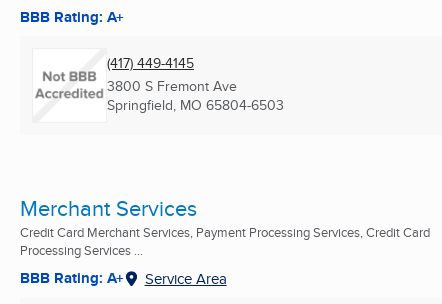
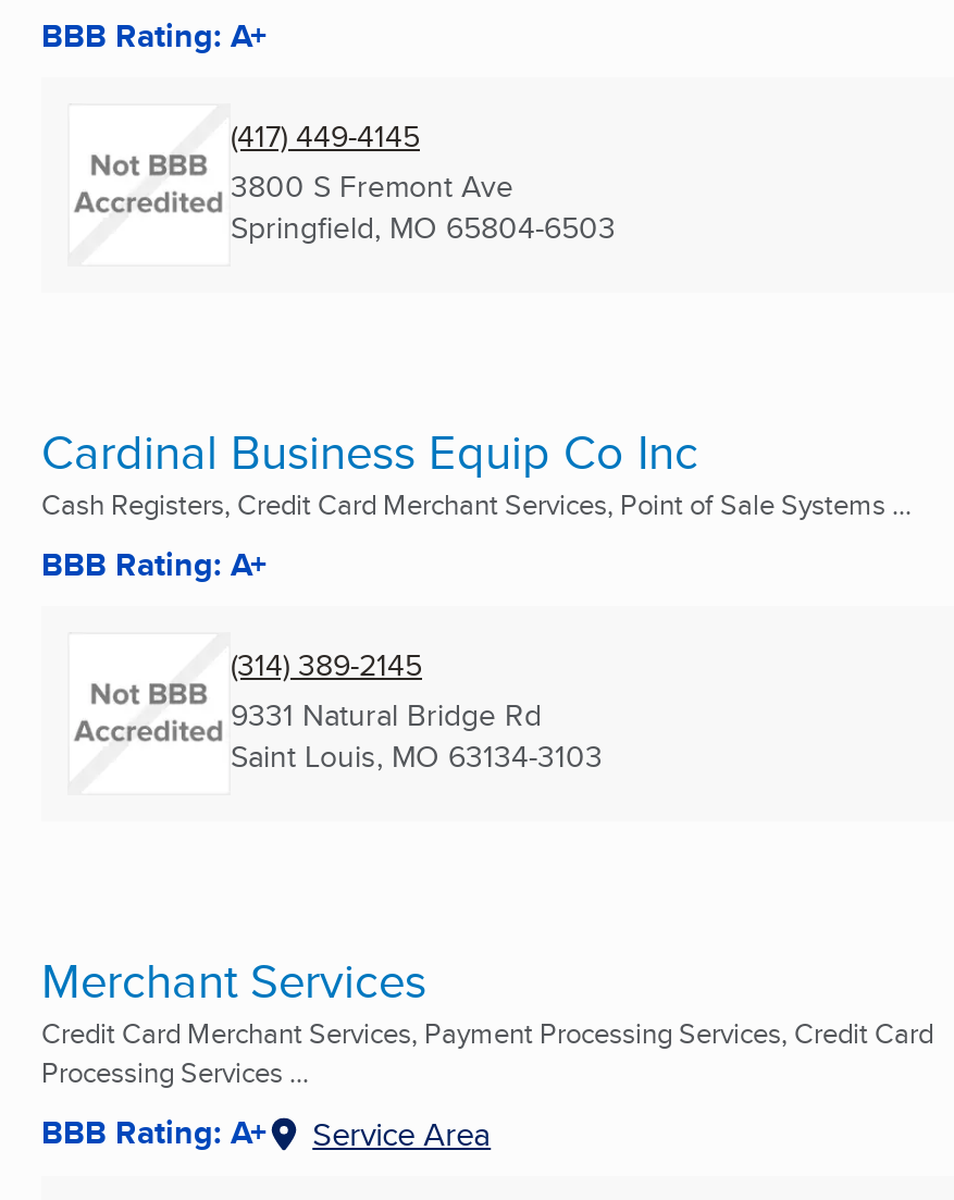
none -> [41,416,912,778] Cardinal Business Equip Co Inc | Cash Registers, Credit Card Merchant Services, Point of Sale Systems ... | BBB Rating: A+ | (314) 389-2145 | 9331 Natural Bridge Rd | Saint Louis, MO 63134-3103

